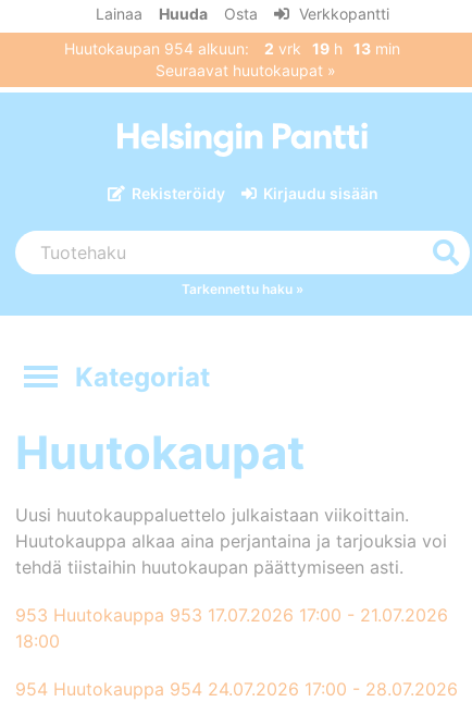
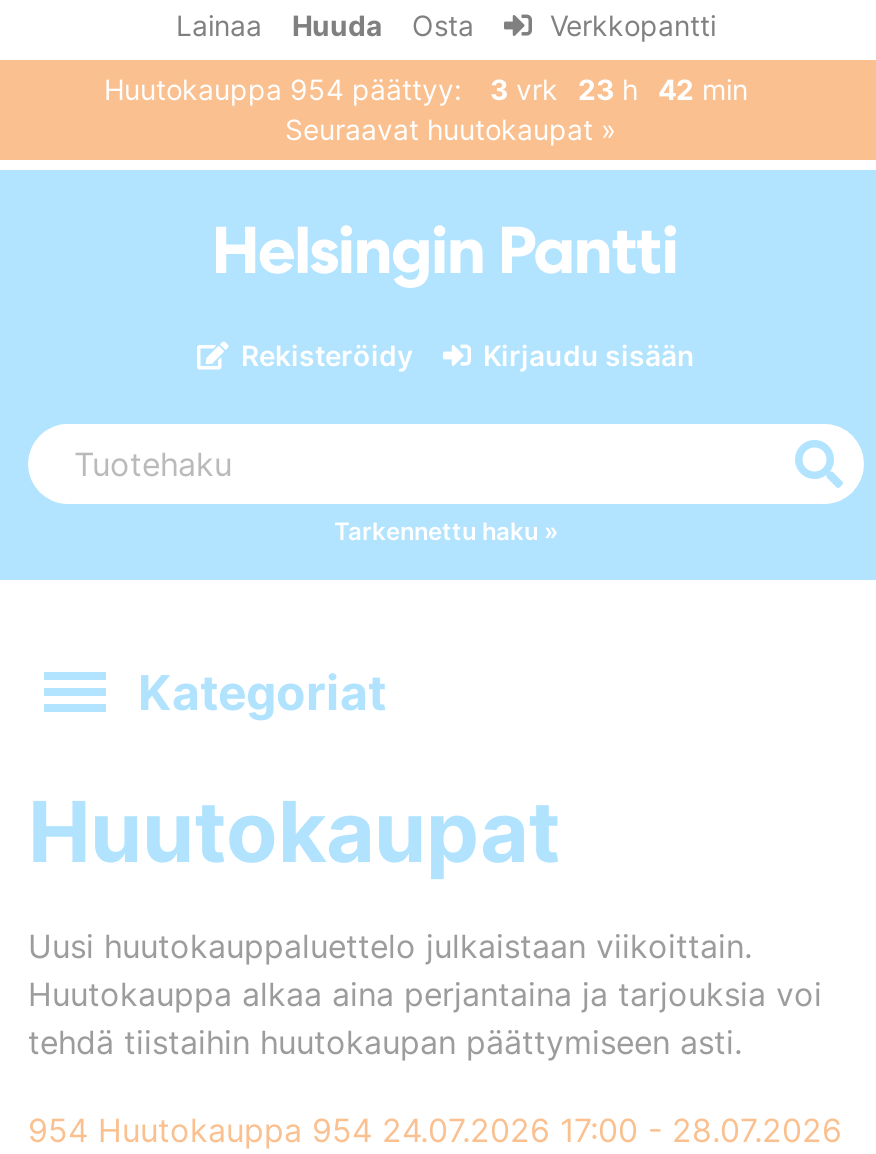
[64,39,400,58] Huutokaupan 954 alkuun: 2 vrk 19 h 13 min -> [104,72,748,106] Huutokauppa 954 päättyy: 3 vrk 23 h 42 min
[15,604,448,652] 953 Huutokauppa 953 17.07.2026 17:00 - 21.07.2026 | 18:00 -> none

